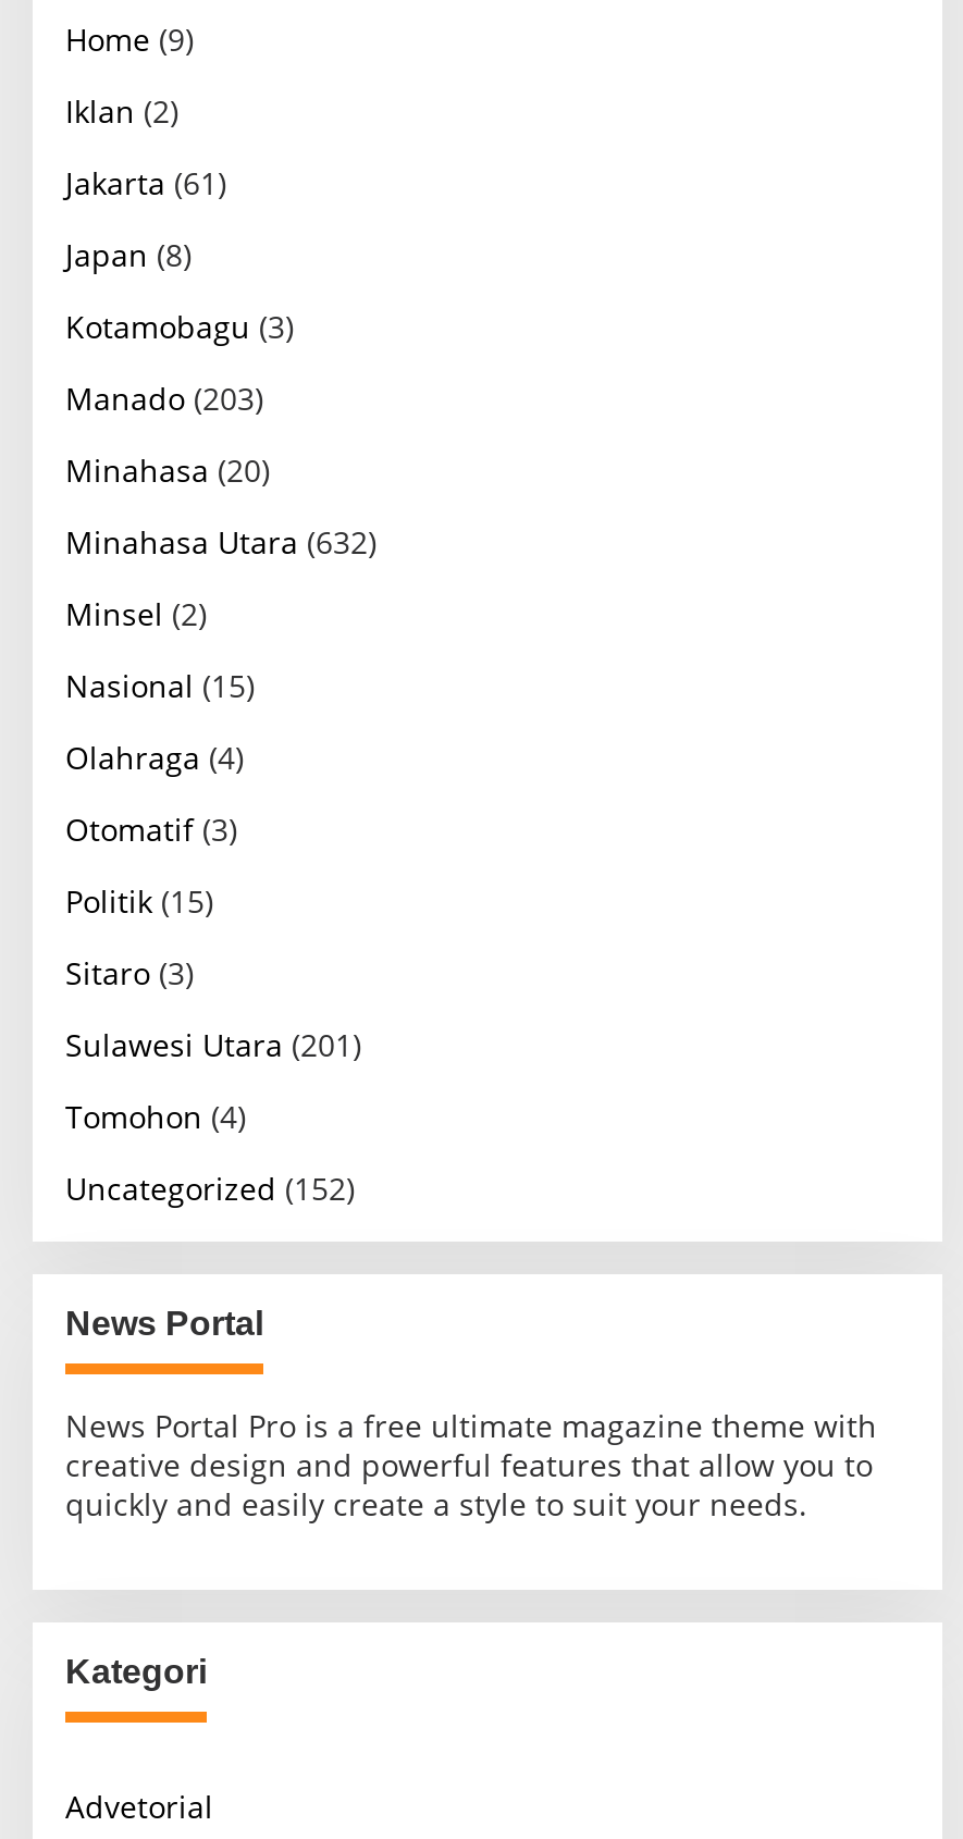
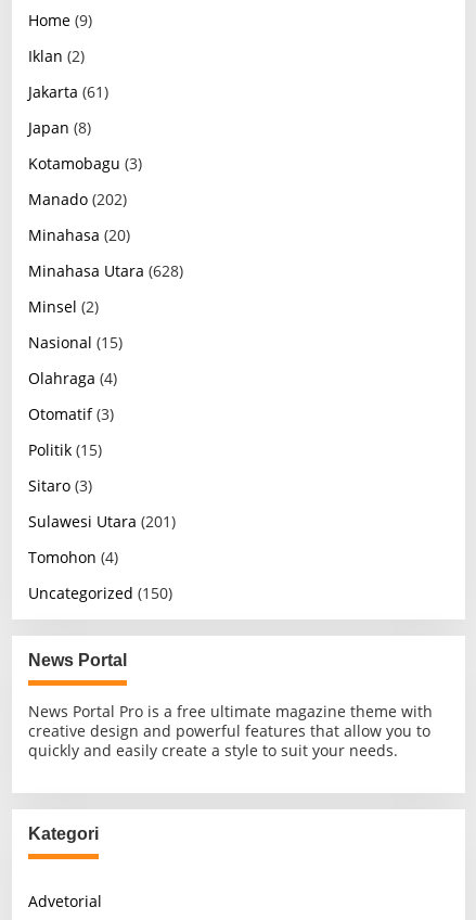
[65,377,263,418] Manado (203) -> [28,188,127,209] Manado (202)
[65,520,376,561] Minahasa Utara (632) -> [28,260,183,280] Minahasa Utara (628)
[65,1167,355,1208] Uncategorized (152) -> [28,582,172,603] Uncategorized (150)

